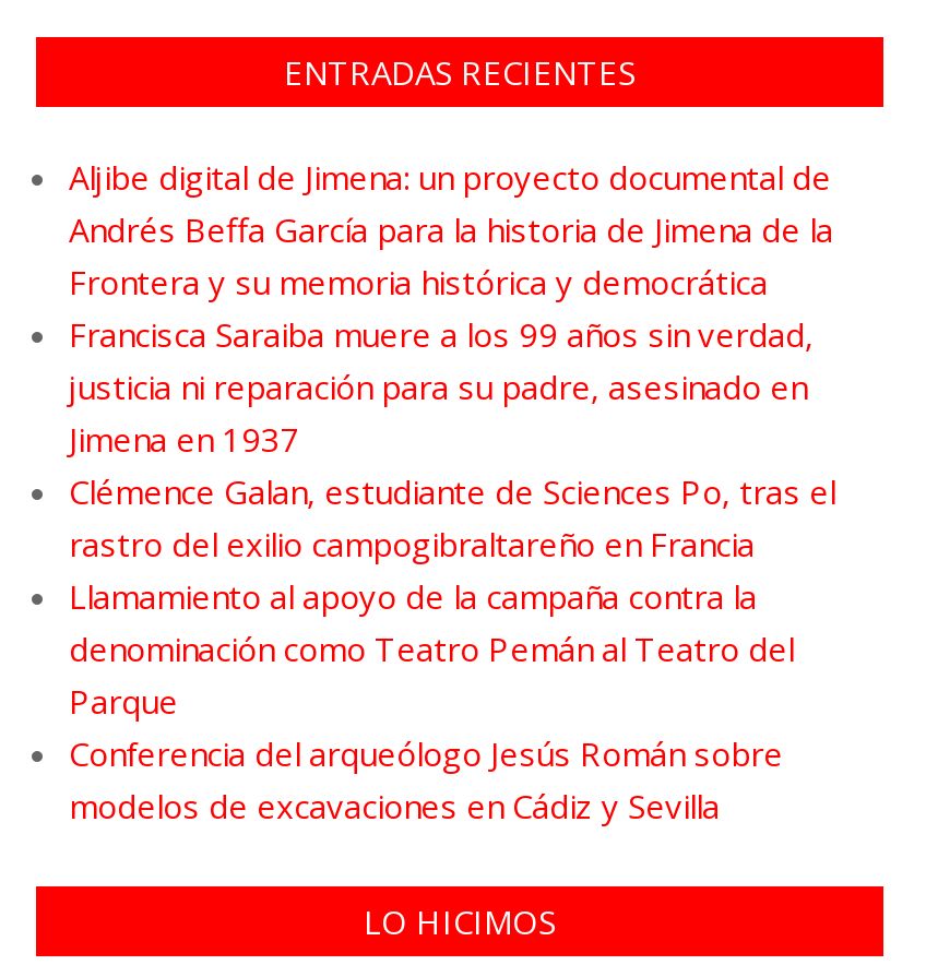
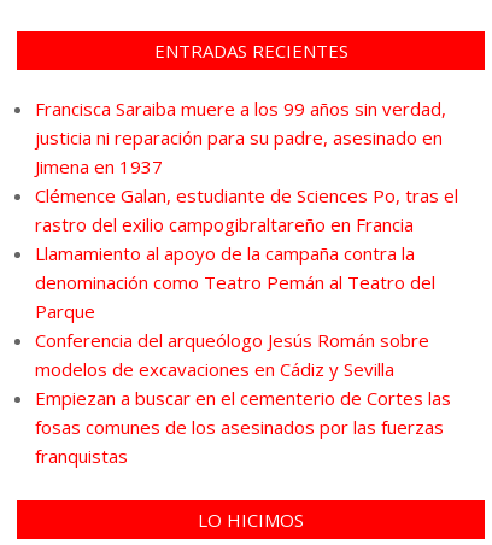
[69,156,833,305] Aljibe digital de Jimena: un proyecto documental de | Andrés Beffa García para la historia de Jimena de la | Frontera y su memoria histórica y democrática -> none
moved [69,313,835,829] -> [35,96,458,381]: Francisca Saraiba muere a los 99 años sin verdad, | justicia ni reparación para su padre, asesinado en | Jimena en 1937 | ... | Conferencia del arqueólogo Jesús Román sobre | modelos de excavaciones en Cádiz y Sevilla
none -> [35,386,451,468] Empiezan a buscar en el cementerio de Cortes las | fosas comunes de los asesinados por las fuerzas | franquistas

